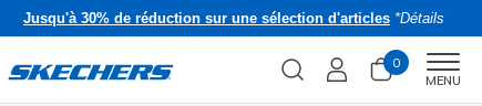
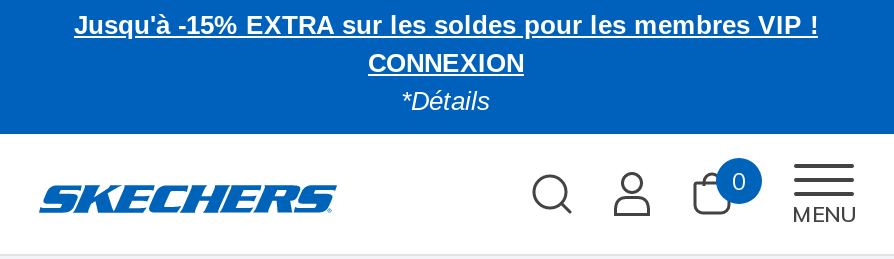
[23,10,444,26] Jusqu'à 30% de réduction sur une sélection d'articles *Détails -> [74,10,818,116] Jusqu'à -15% EXTRA sur les soldes pour les membres VIP ! | CONNEXION | *Détails

